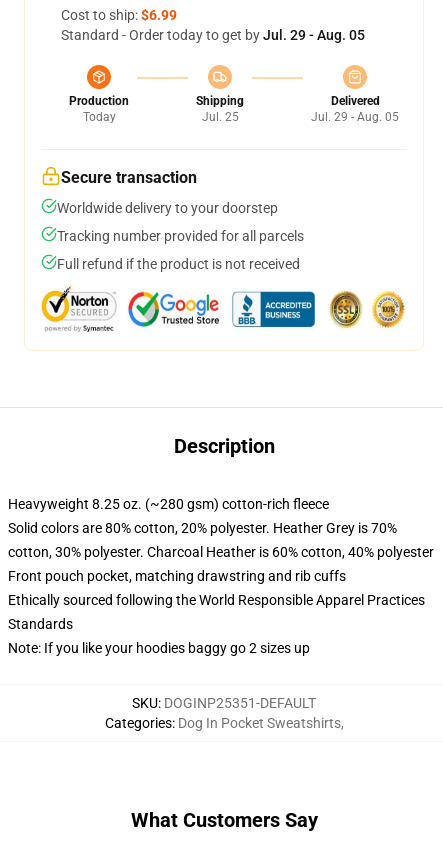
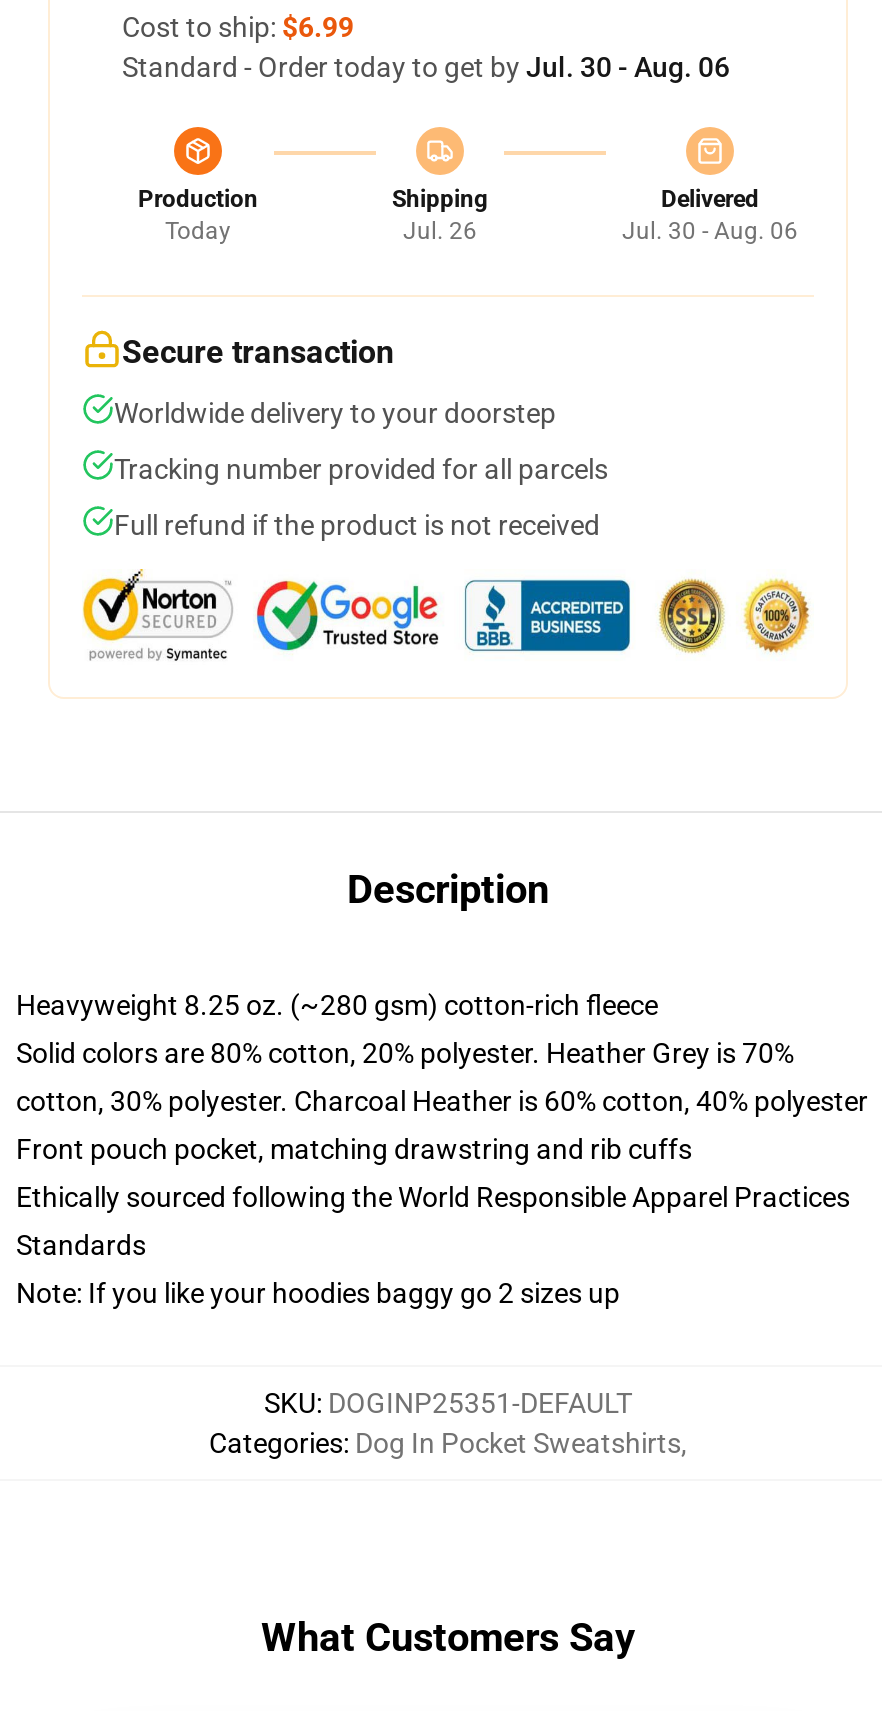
[61,27,365,43] Standard - Order today to get by Jul. 29 - Aug. 05 -> [122,51,730,83] Standard - Order today to get by Jul. 30 - Aug. 06
[201,110,238,124] Jul. 25 -> [403,217,477,245] Jul. 26
[311,110,399,124] Jul. 29 - Aug. 05 -> [622,217,798,245] Jul. 30 - Aug. 06

